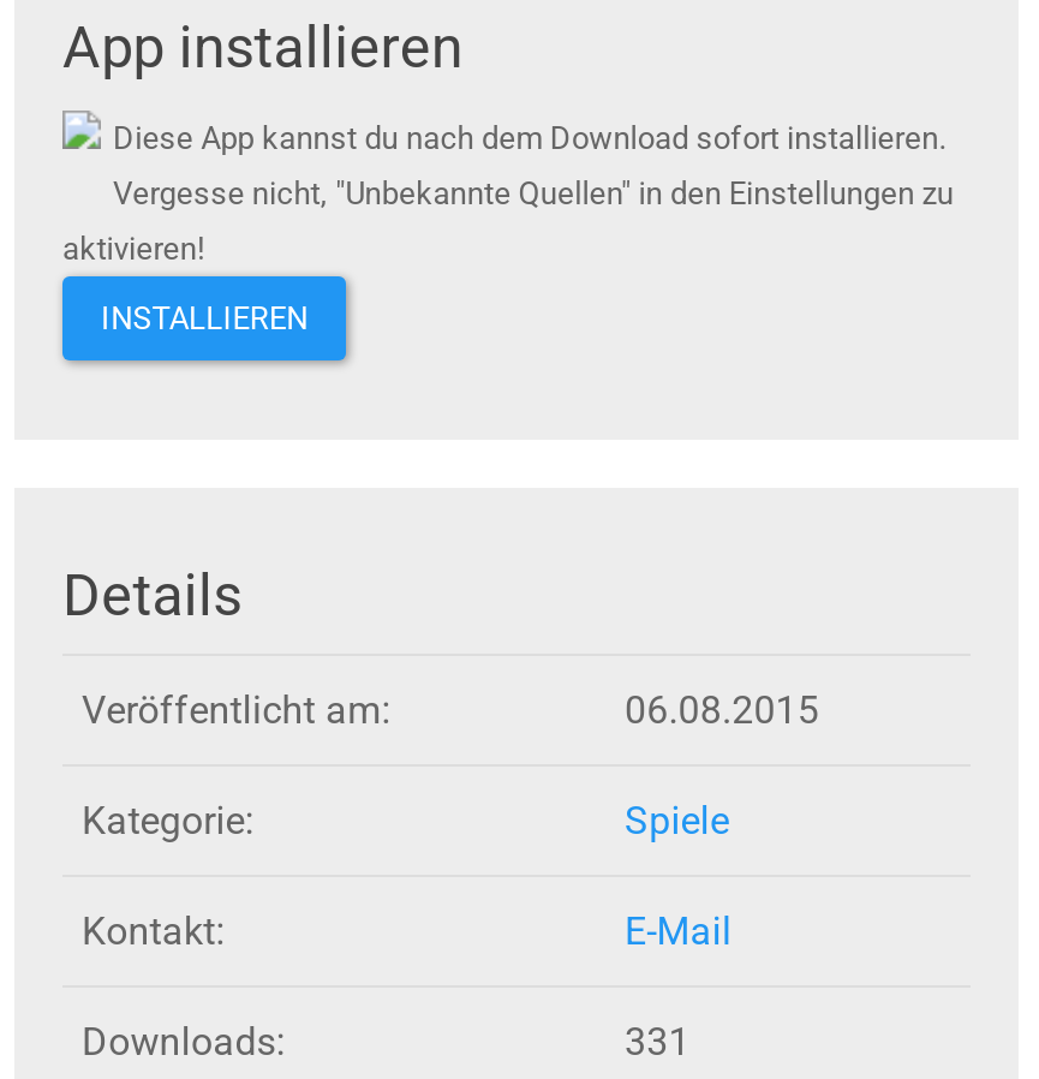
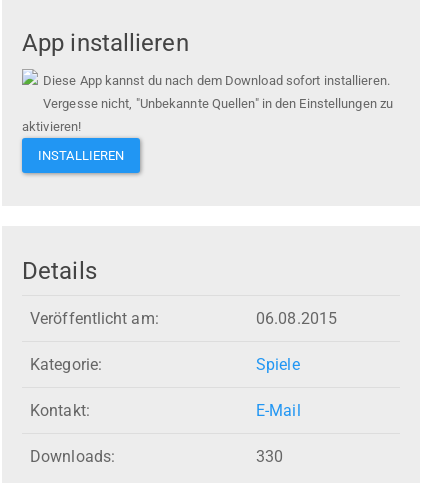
[625,1019,690,1065] 331 -> [256,447,283,466] 330

